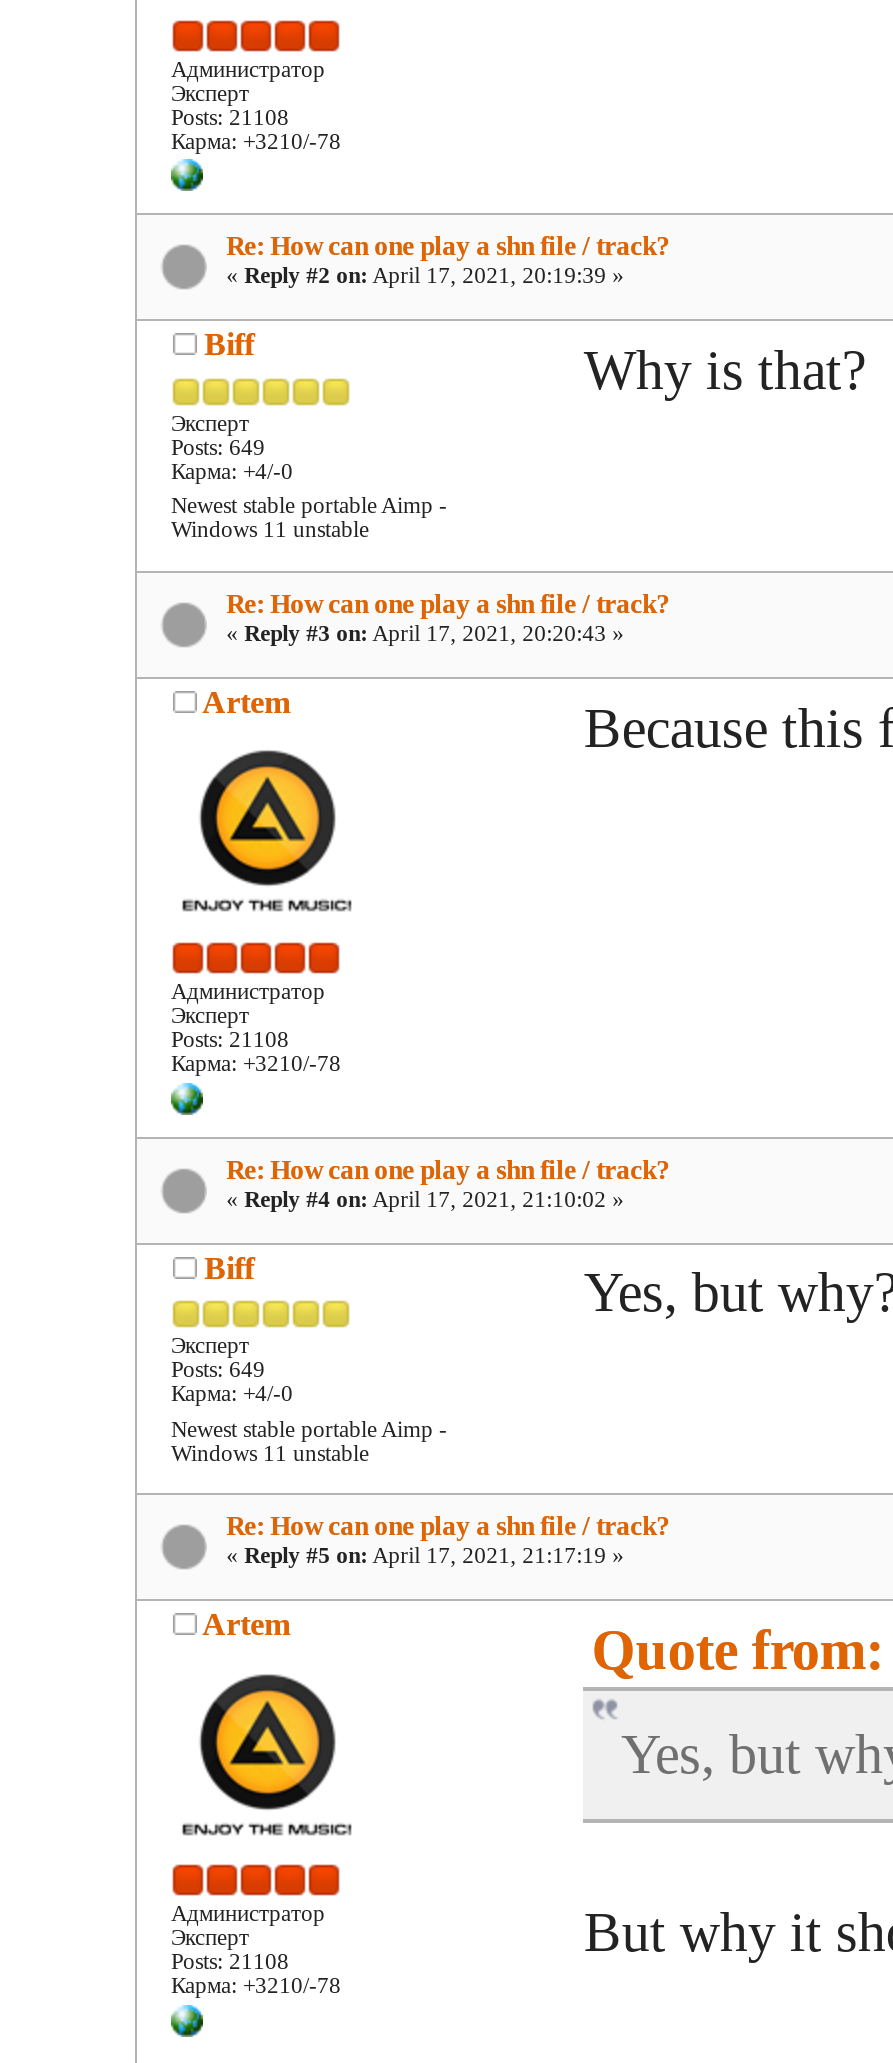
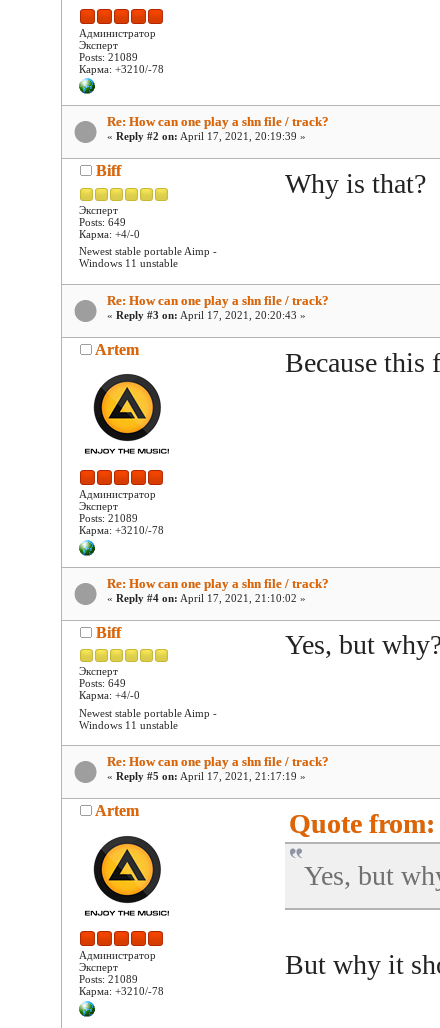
[171,105,289,129] Posts: 21108 -> [79,51,138,63] Posts: 21089
[171,1027,289,1051] Posts: 21108 -> [79,512,138,524] Posts: 21089
[171,1950,289,1974] Posts: 21108 -> [79,973,138,985] Posts: 21089

